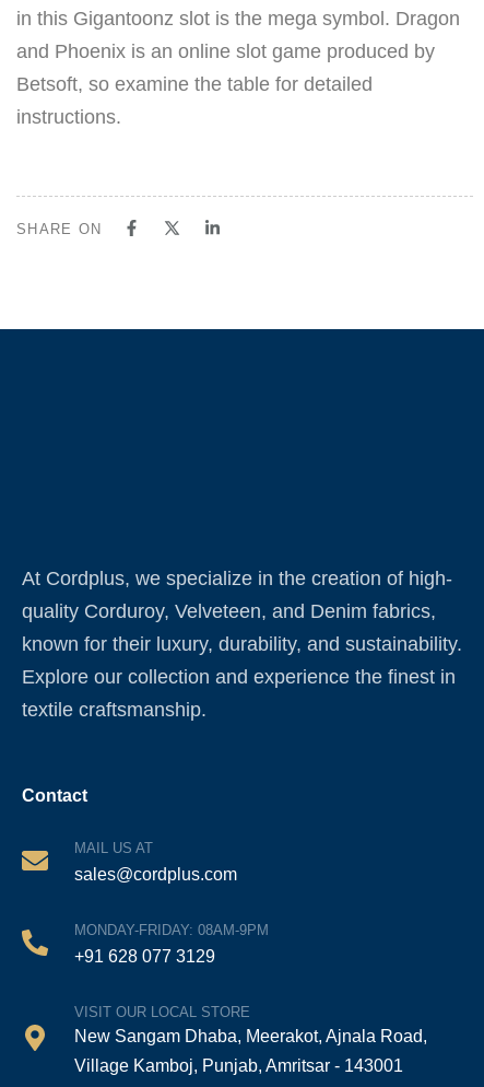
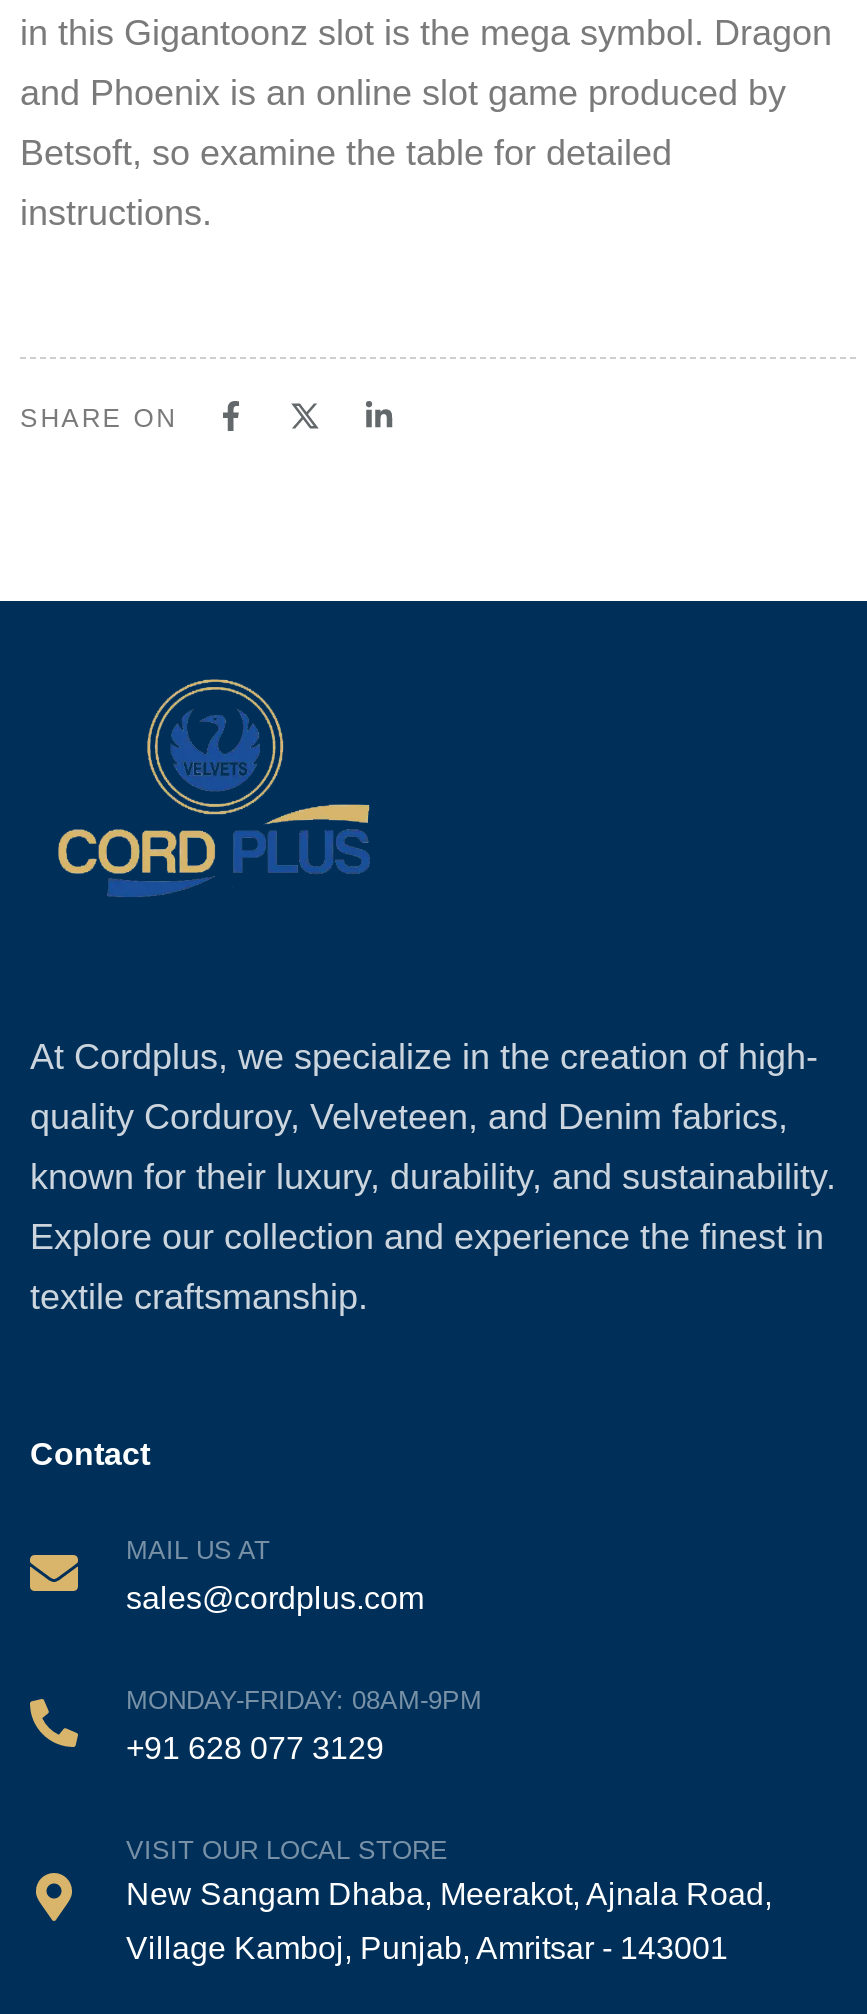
none -> [56,677,372,897] [image]

